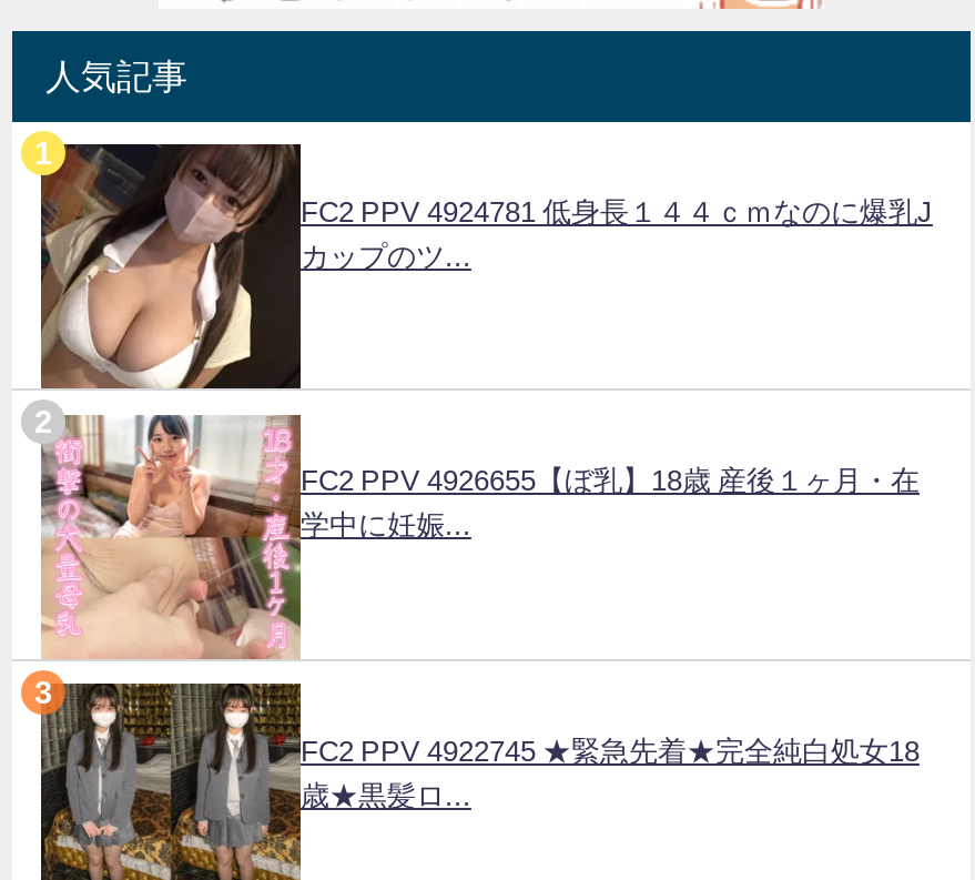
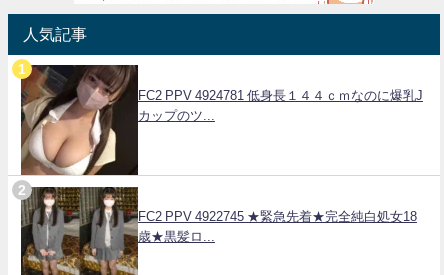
[21,413,920,715] [image] | FC2 PPV 4926655【ぼ乳】18歳 産後１ヶ月・在 | 学中に妊娠... -> none

